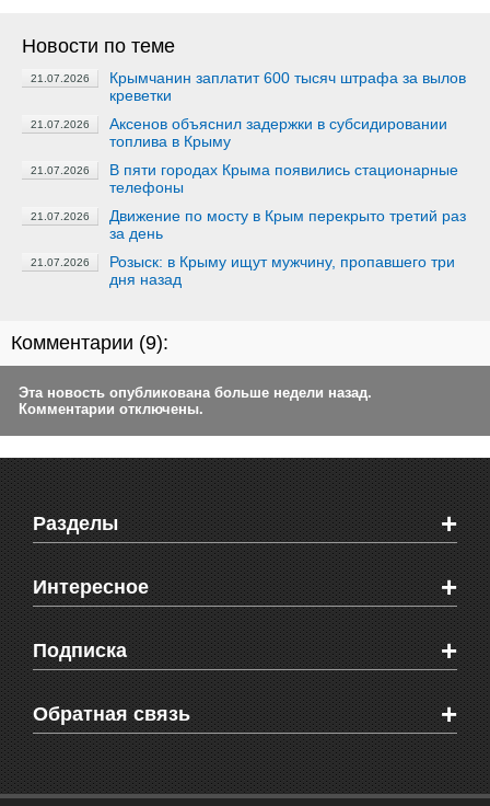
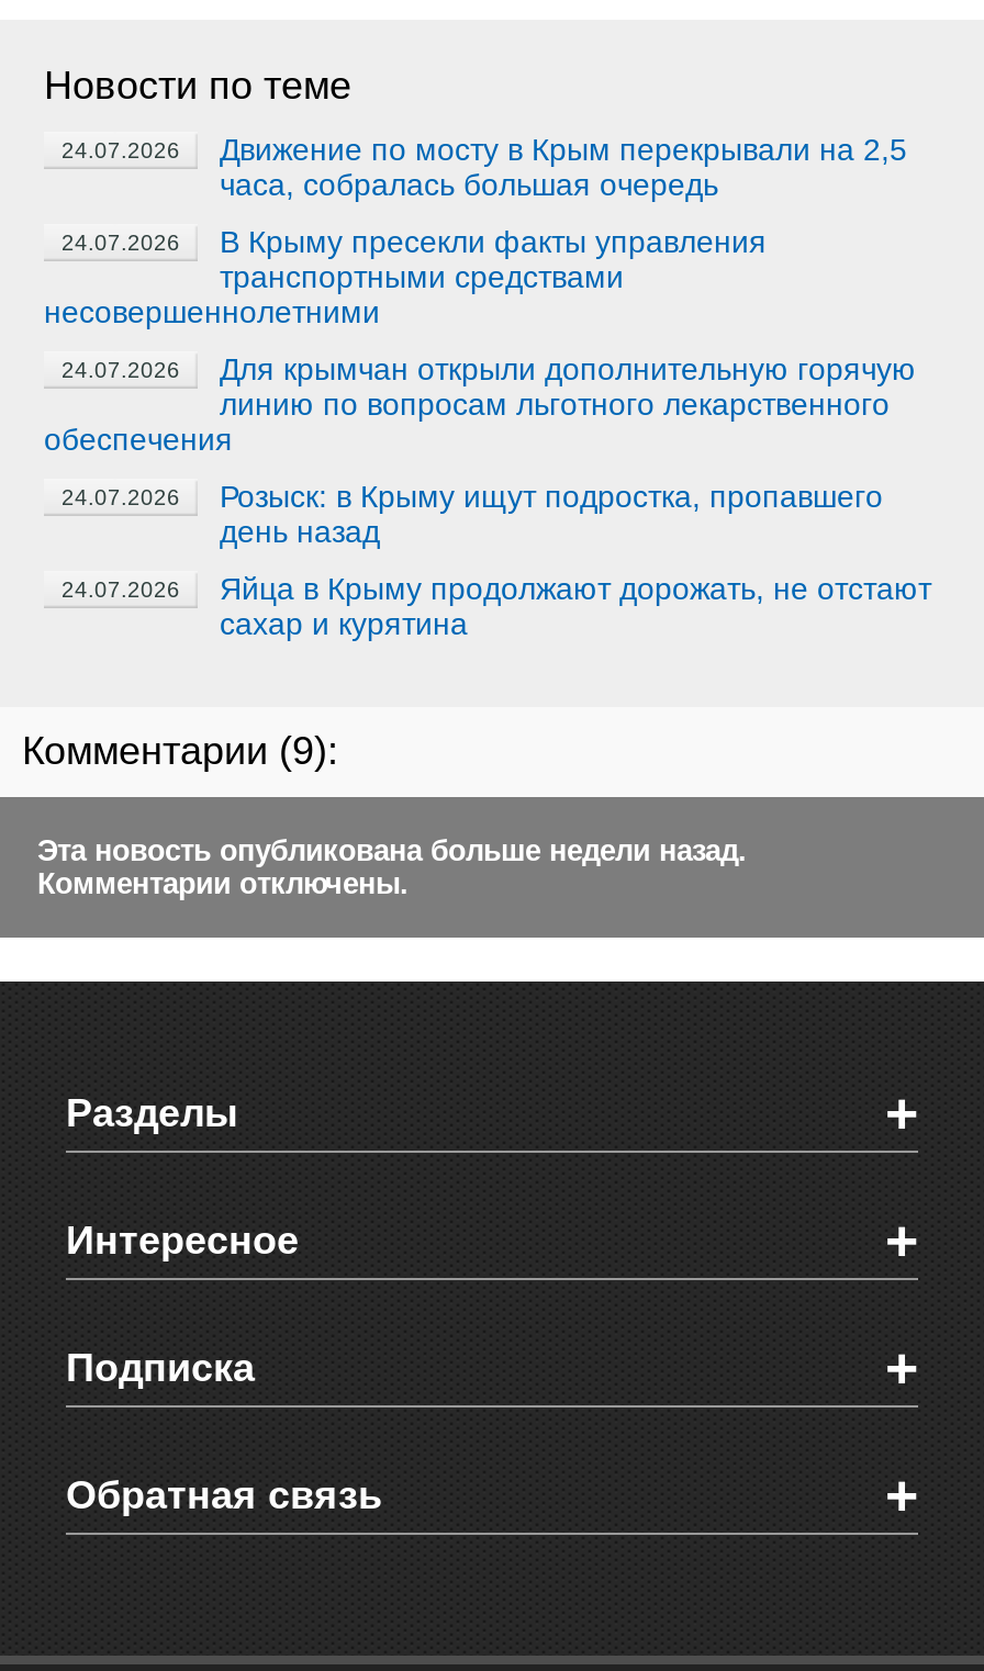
[31,69,466,104] 21.07.2026 | Крымчанин заплатит 600 тысяч штрафа за вылов | креветки -> [62,132,907,202] 24.07.2026 | Движение по мосту в Крым перекрывали на 2,5 | часа, собралась большая очередь
[31,115,447,150] 21.07.2026 | Аксенов объяснил задержки в субсидировании | топлива в Крыму -> [44,224,767,329] 24.07.2026 | В Крыму пресекли факты управления | транспортными средствами | несовершеннолетними
[31,161,458,196] 21.07.2026 | В пяти городах Крыма появились стационарные | телефоны -> [44,351,916,457] 24.07.2026 | Для крымчан открыли дополнительную горячую | линию по вопросам льготного лекарственного | обеспечения
[31,207,466,242] 21.07.2026 | Движение по мосту в Крым перекрыто третий раз | за день -> [62,479,883,549] 24.07.2026 | Розыск: в Крыму ищут подростка, пропавшего | день назад
[31,253,455,288] 21.07.2026 | Розыск: в Крыму ищут мужчину, пропавшего три | дня назад -> [62,571,931,641] 24.07.2026 | Яйца в Крыму продолжают дорожать, не отстают | сахар и курятина

